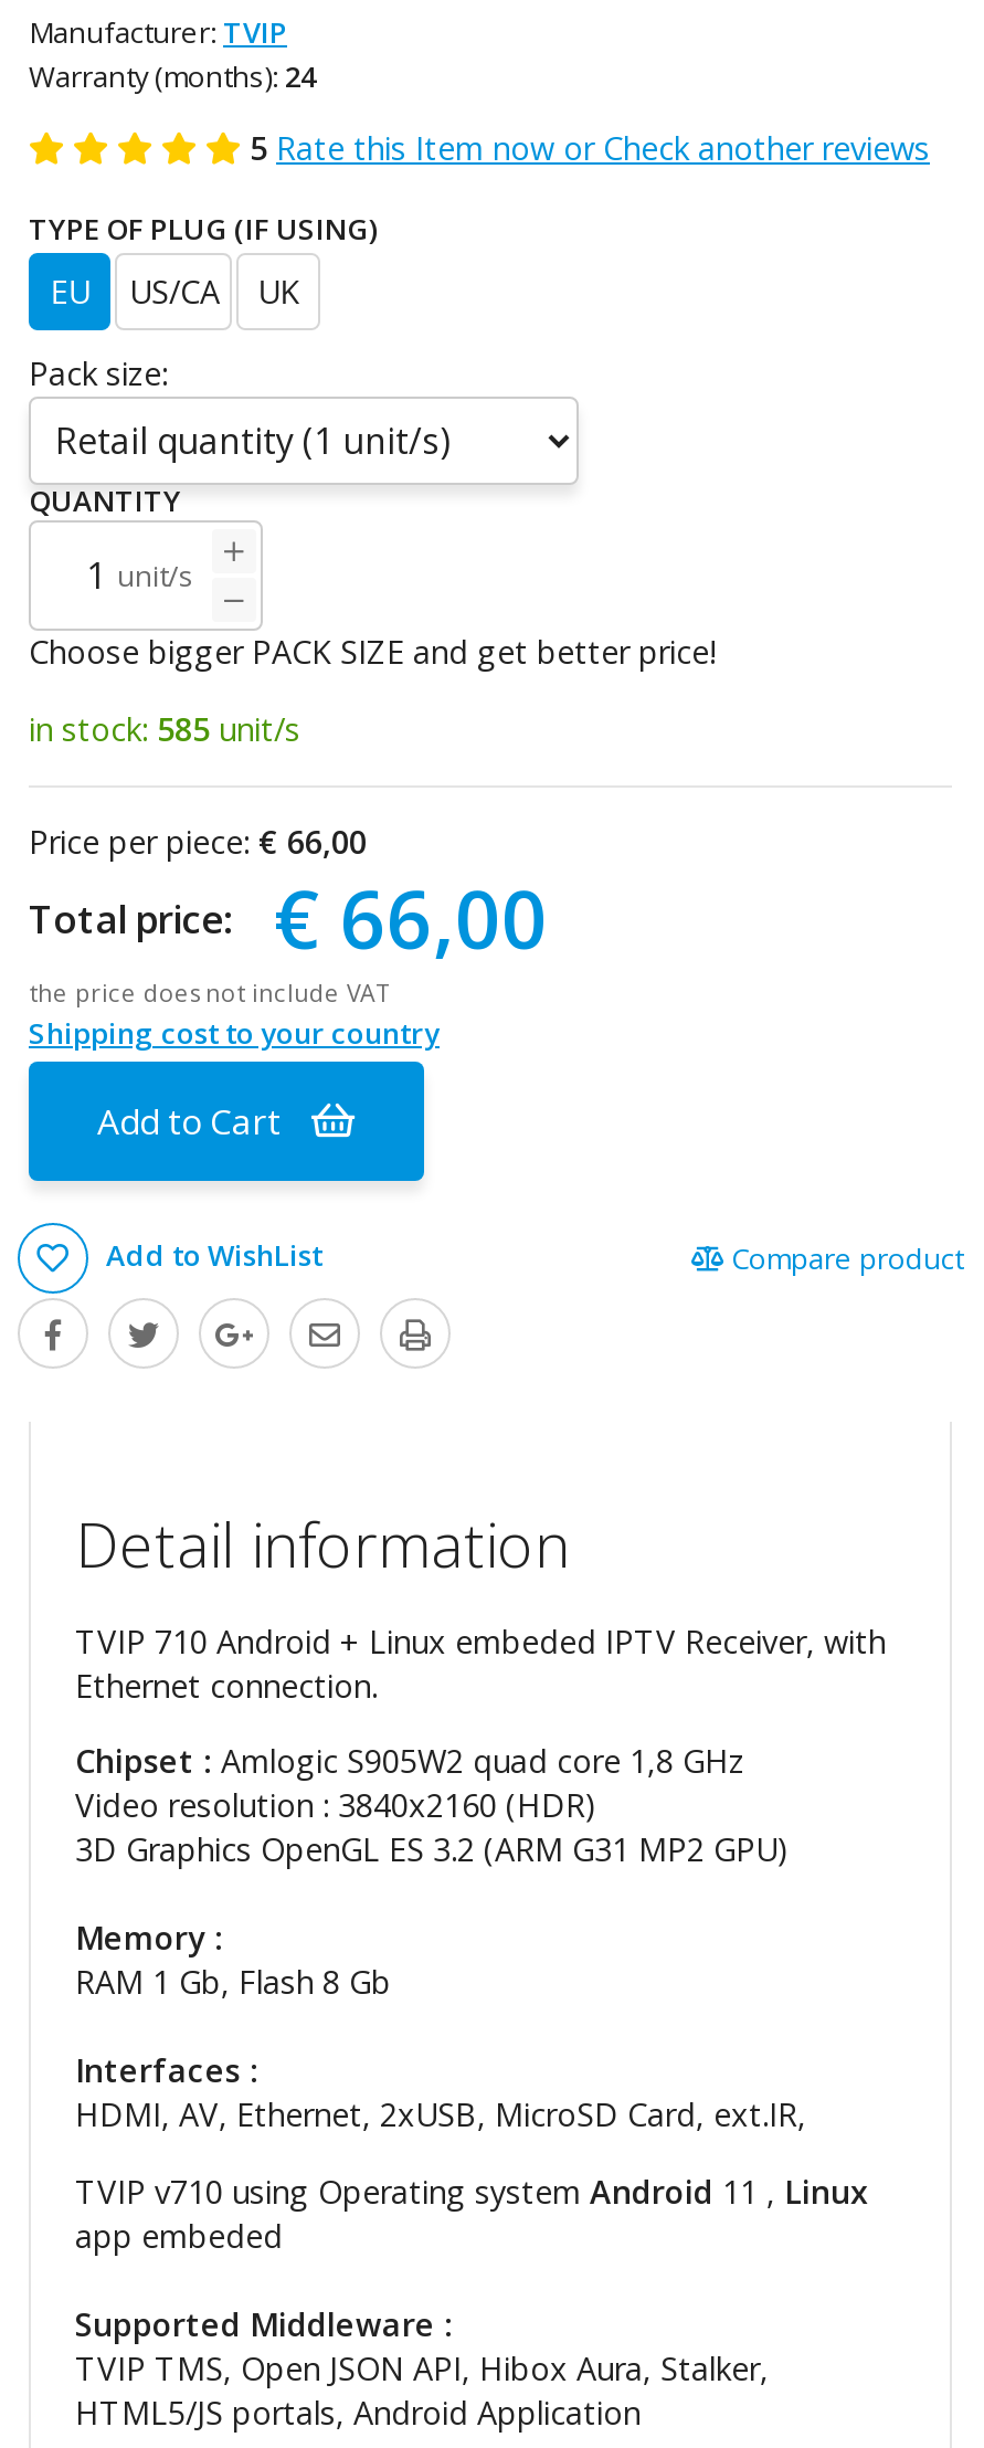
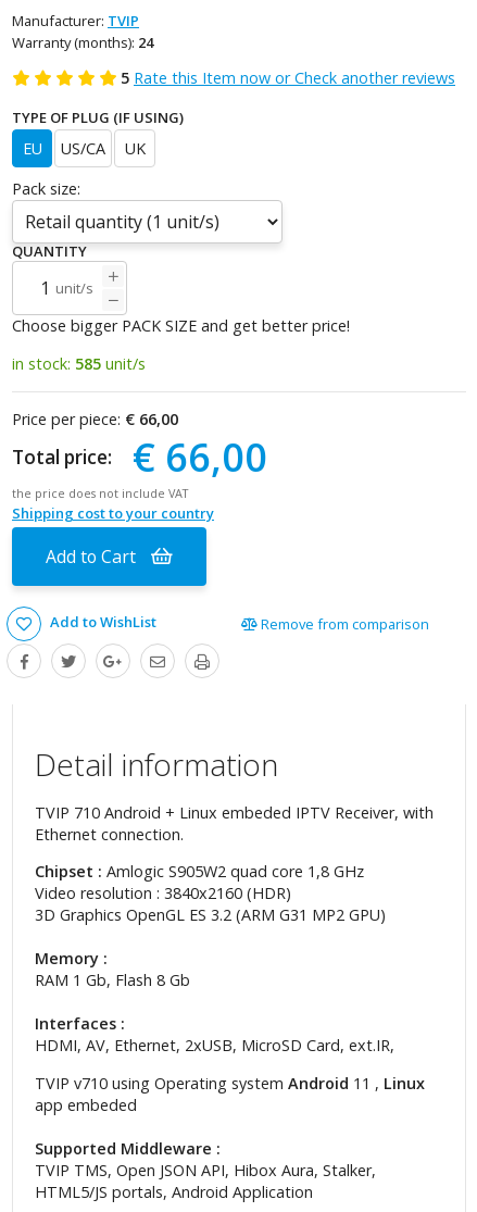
[724,1238,963,1278] Compare product -> [258,614,429,634] Remove from comparison

